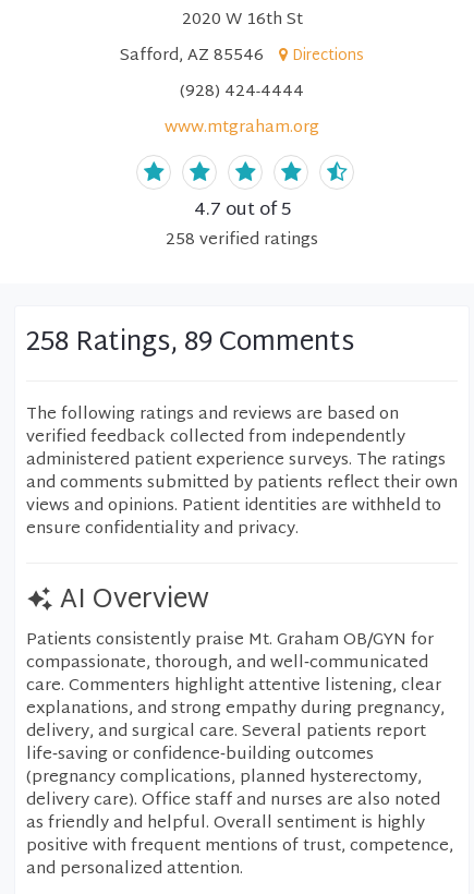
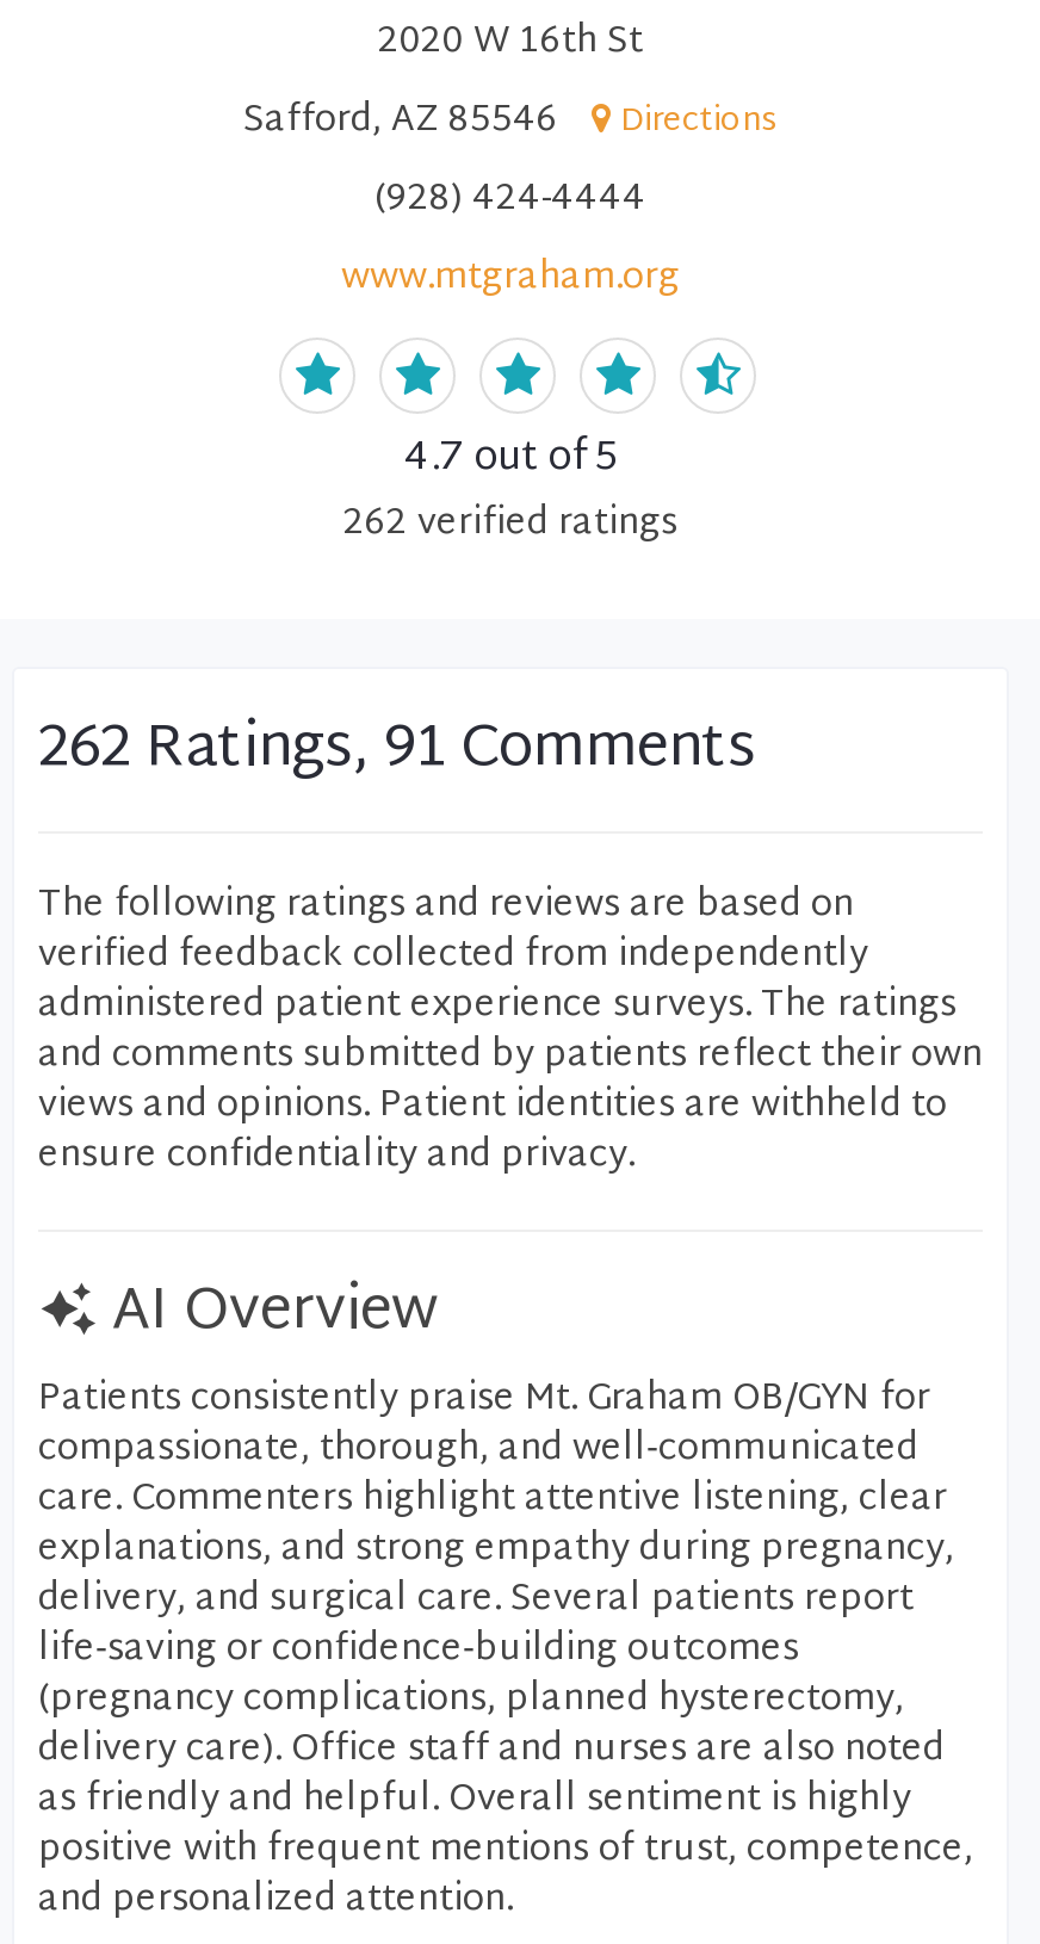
[166,226,318,255] 258 verified ratings -> [343,493,677,557] 262 verified ratings
[26,319,354,367] 258 Ratings, 89 Comments -> [38,698,756,803] 262 Ratings, 91 Comments

